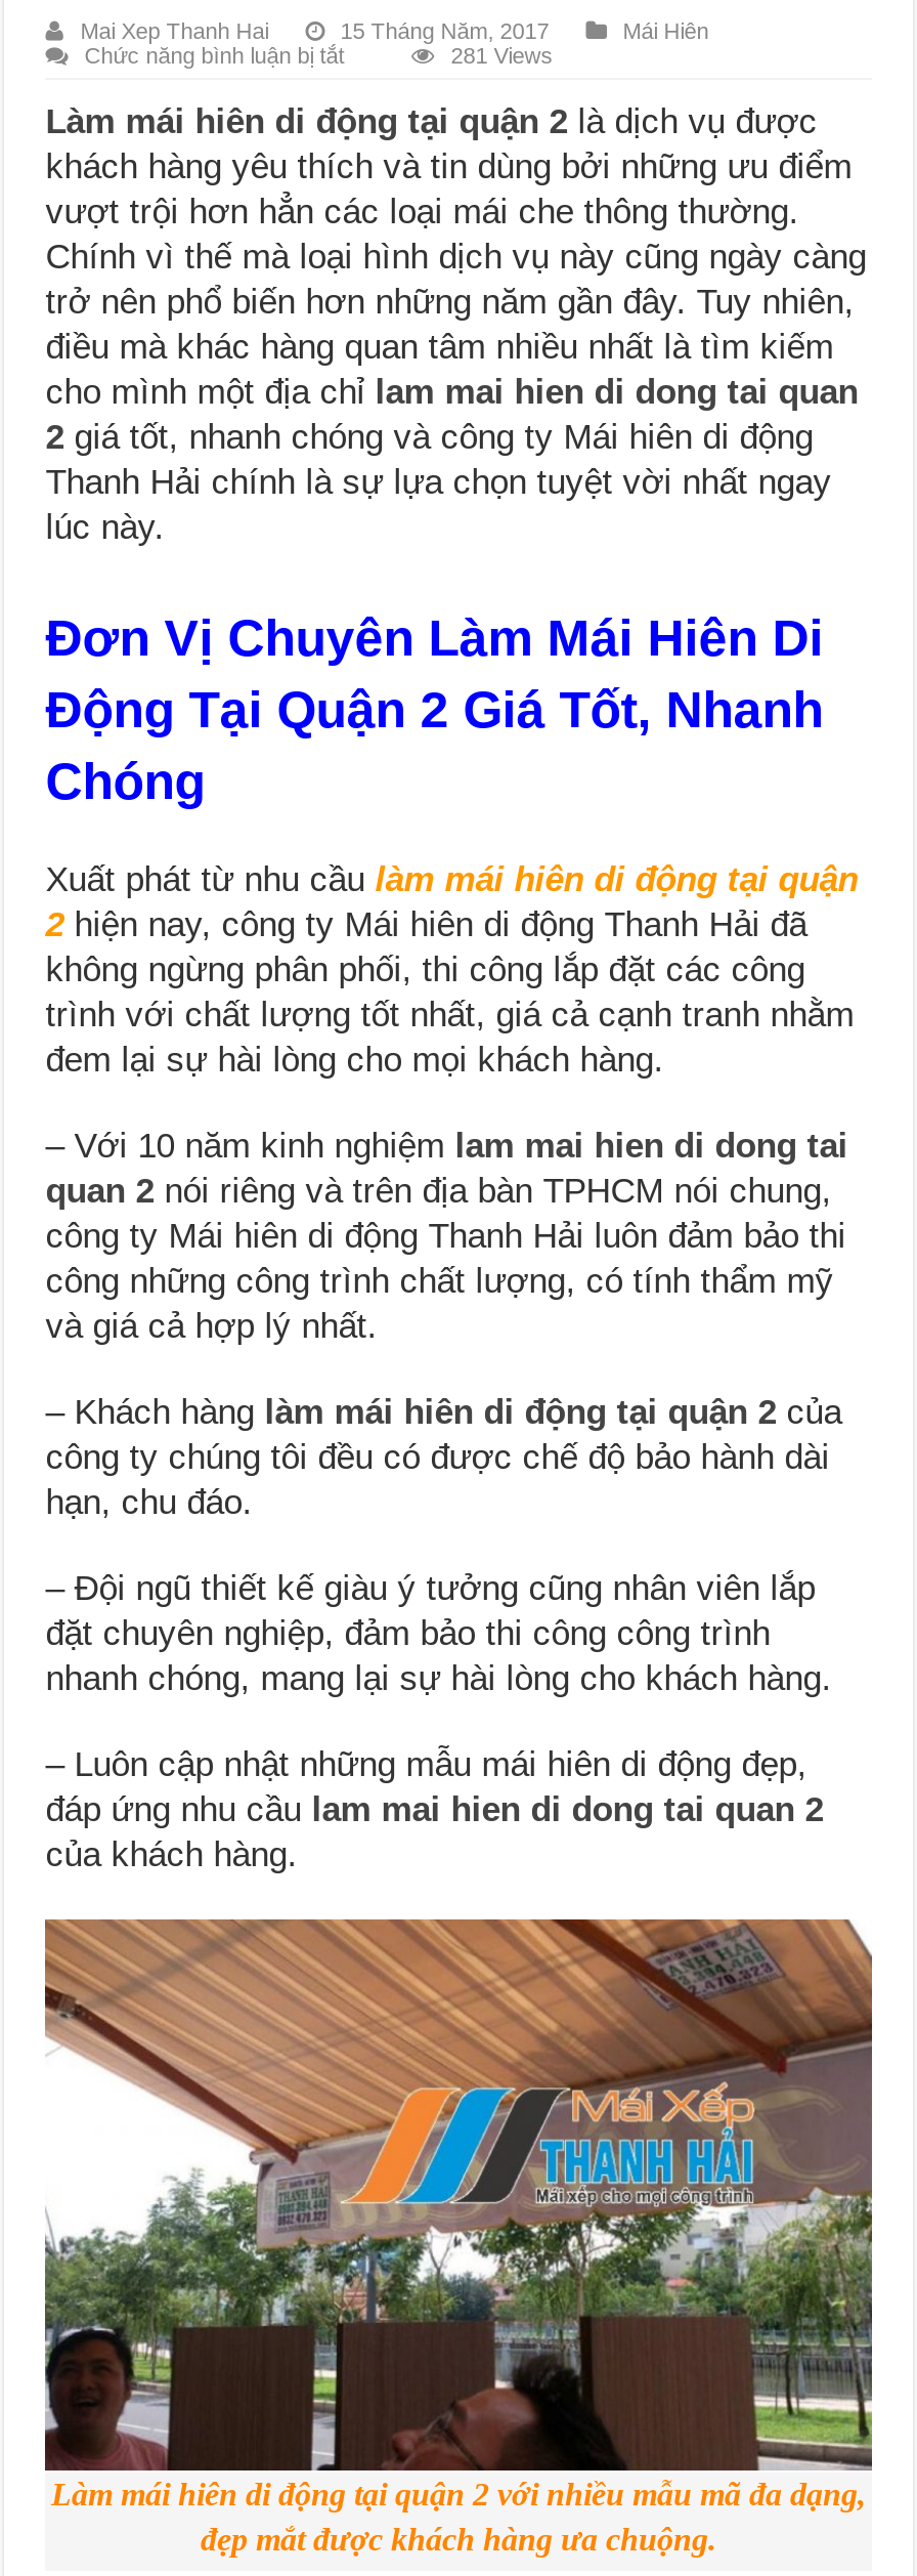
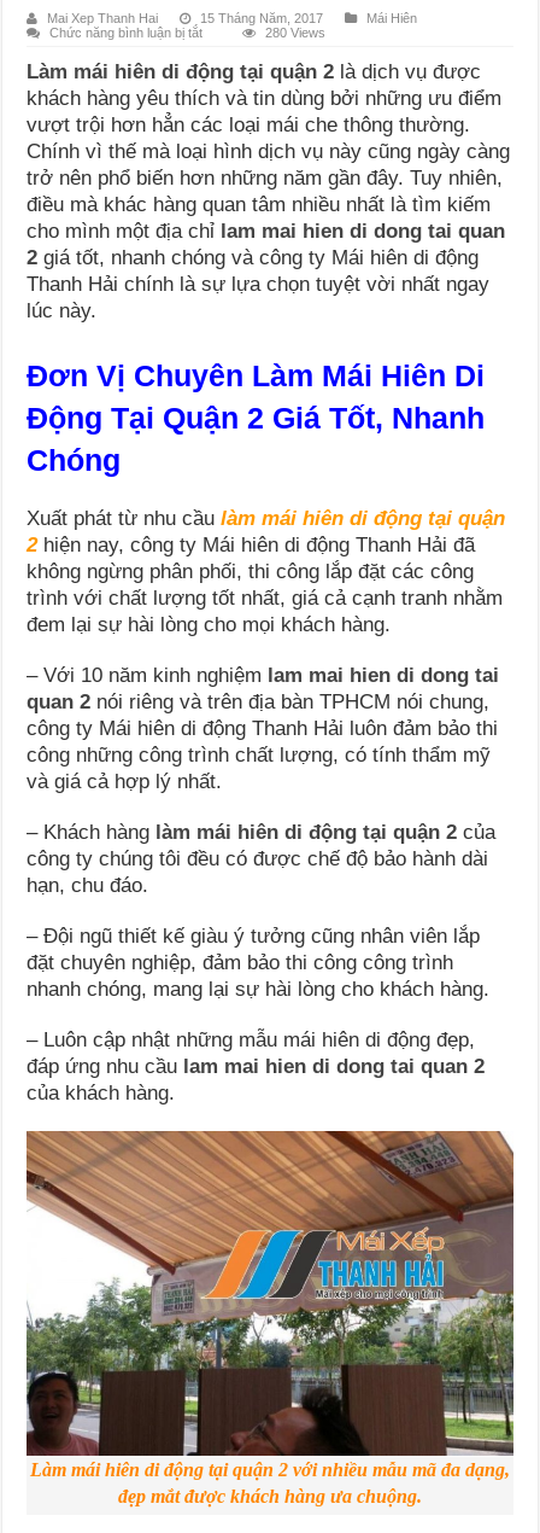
[451,43,553,68] 281 Views -> [265,25,326,40] 280 Views

